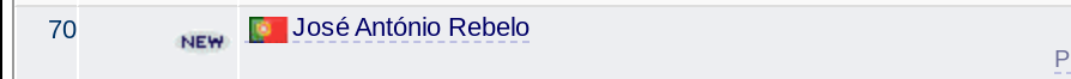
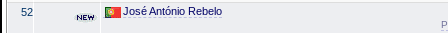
[48,14,77,43] 70 -> [21,6,33,18] 52

